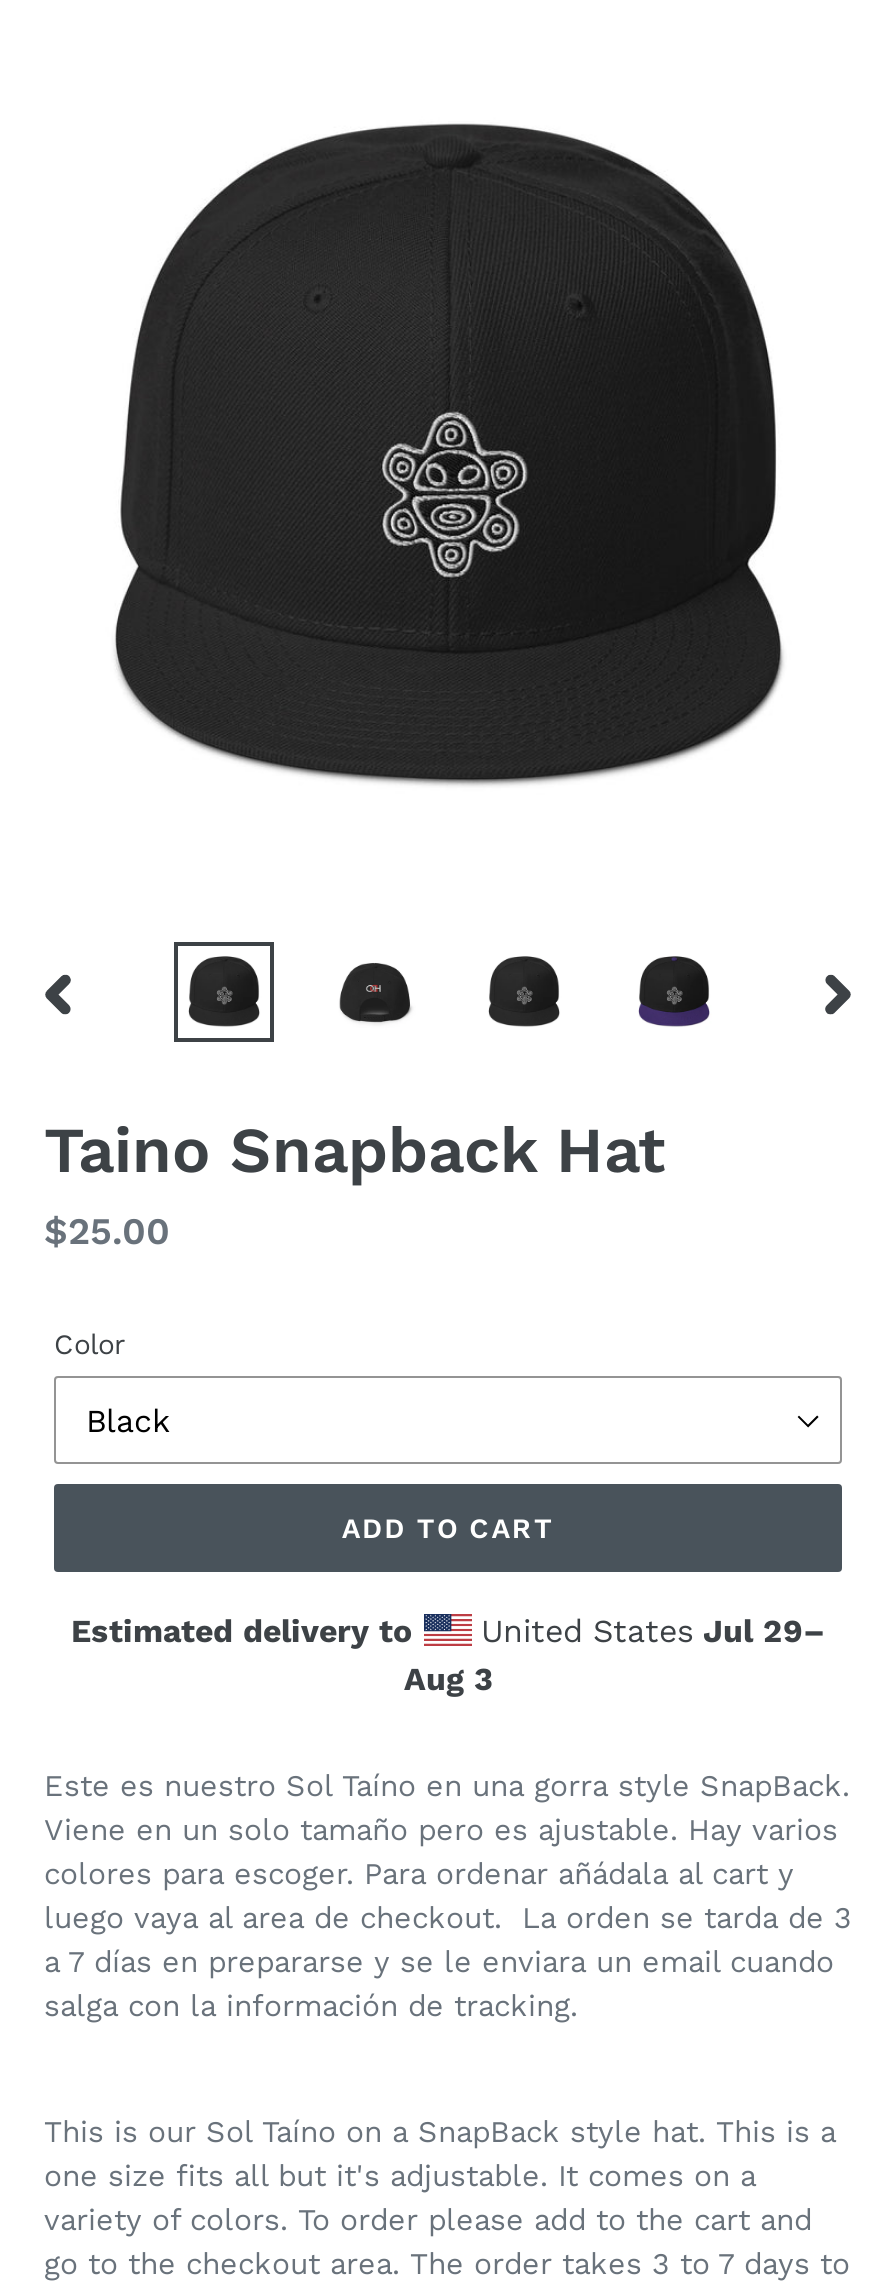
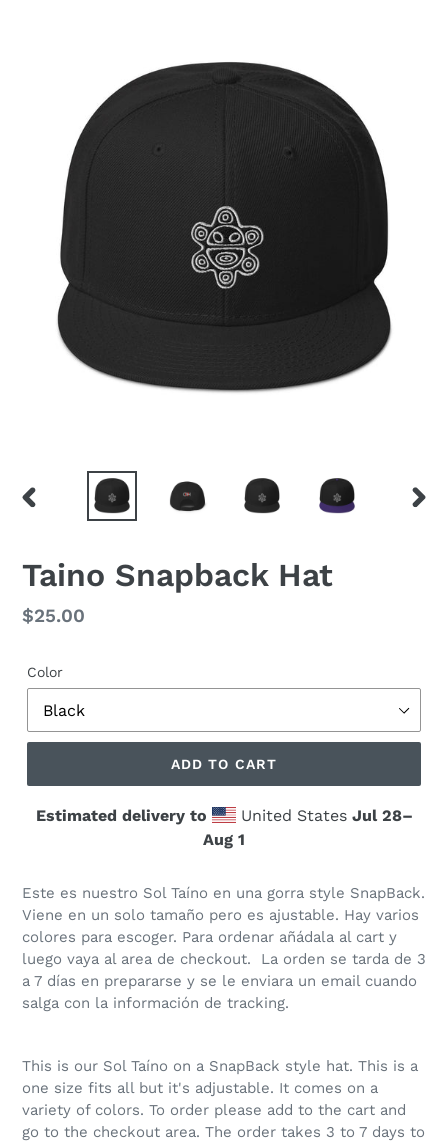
[471,1612,825,1650] United States Jul 29– -> [235,806,412,825] United States Jul 28–
[404,1660,492,1698] Aug 3 -> [203,830,245,849] Aug 1

